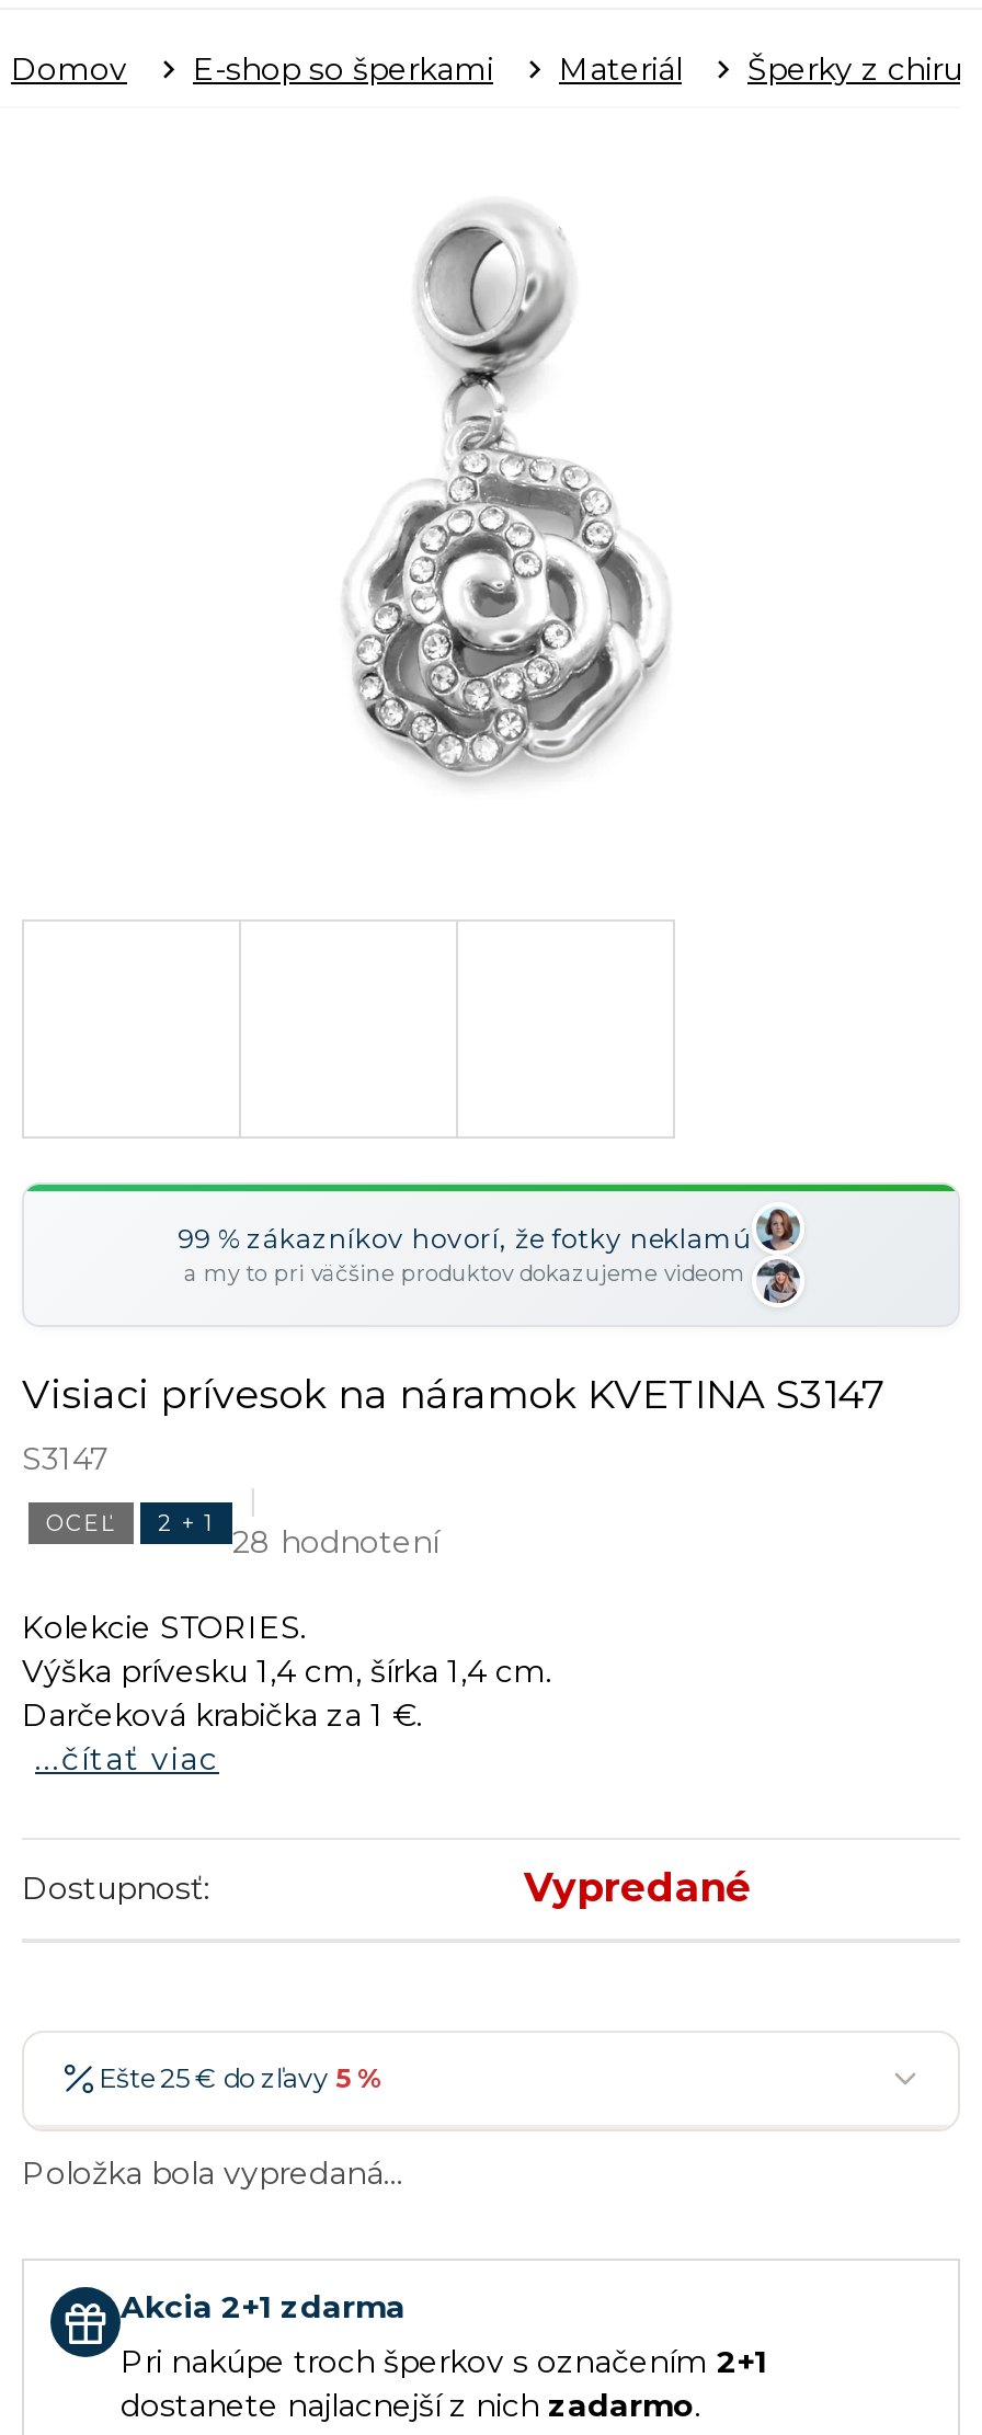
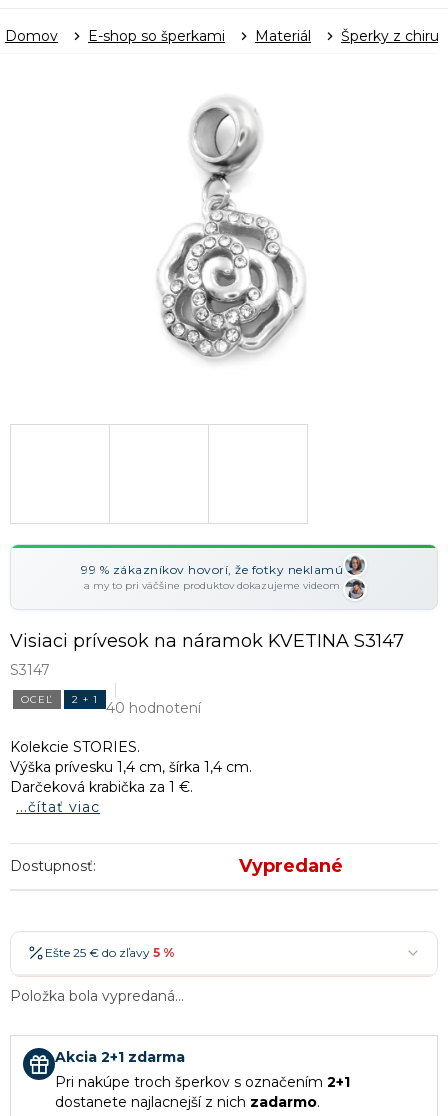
[46,1509,438,1562] OCEĽ 2 + 1 28 hodnotení -> [21,693,201,717] OCEĽ 2 + 1 40 hodnotení

